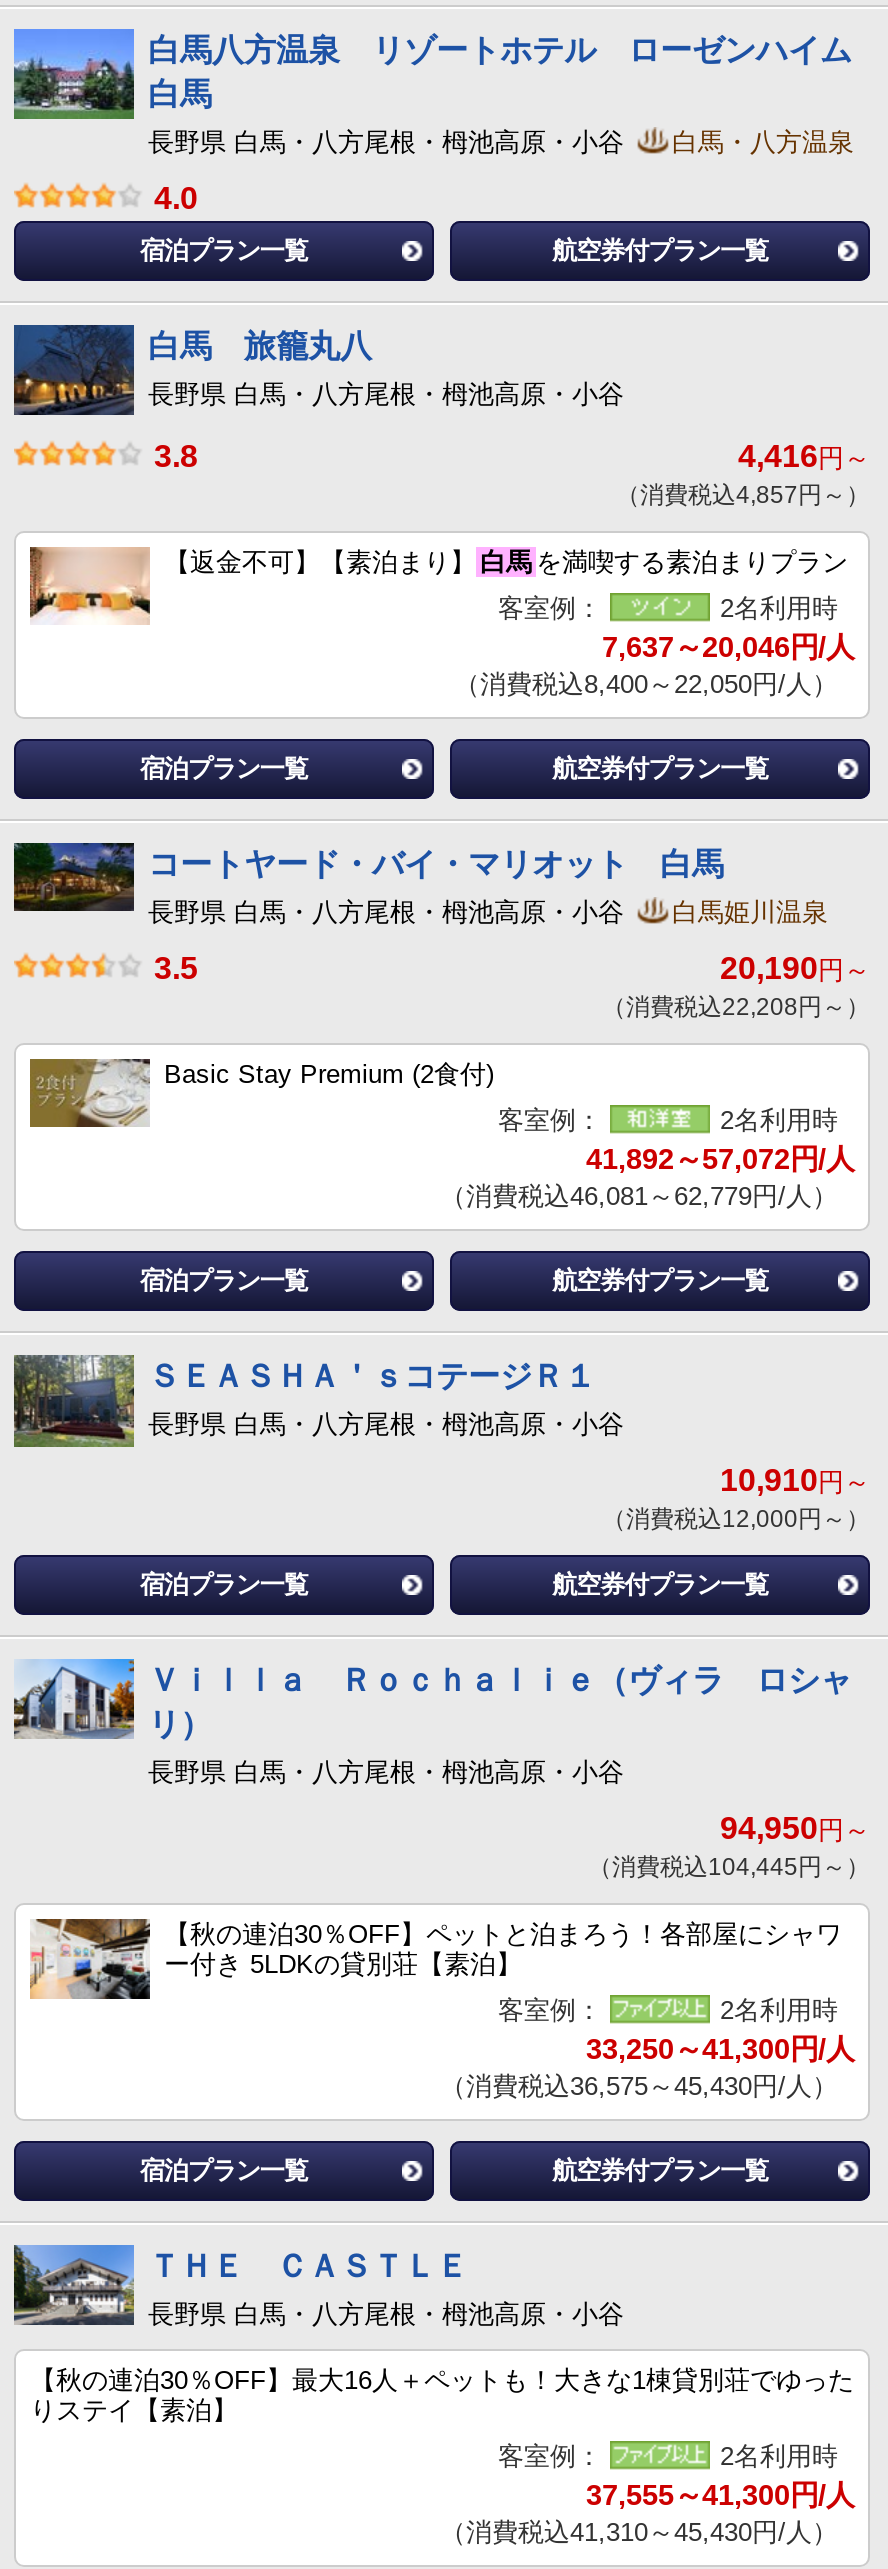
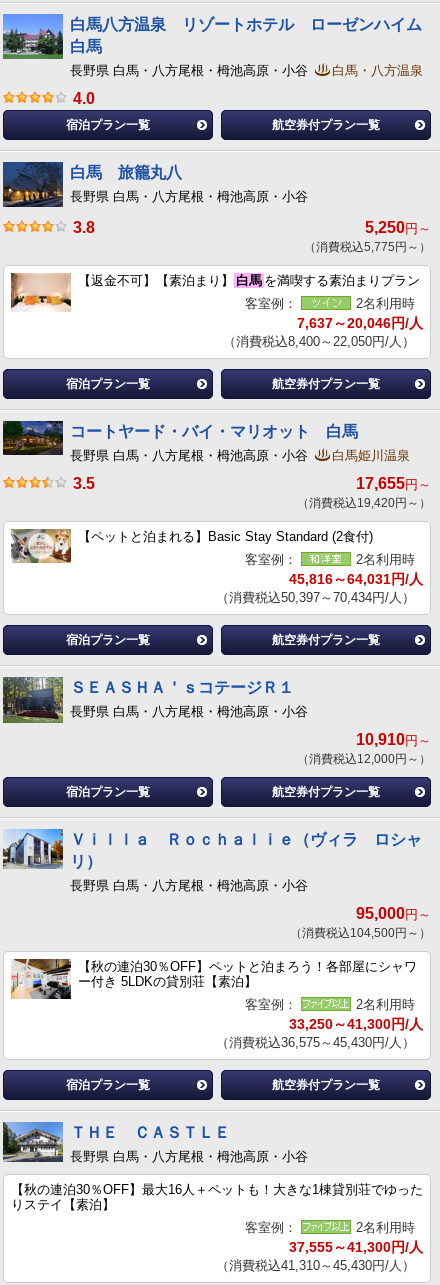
[738,440,870,474] 4,416円～ -> [365,219,431,236] 5,250円～
[616,482,870,510] （消費税込4,857円～） -> [304,240,431,254] （消費税込5,775円～）
[602,952,870,1022] 20,190円～ | （消費税込22,208円～） -> [297,475,431,510] 17,655円～ | （消費税込19,420円～）
[28,1057,494,1129] [image] | Basic Stay Premium (2食付) -> [10,529,373,564] [image] | 【ペットと泊まれる】Basic Stay Standard (2食付)
[586,1144,854,1176] 41,892～57,072円/人 -> [289,571,423,587] 45,816～64,031円/人
[440,1182,838,1212] （消費税込46,081～62,779円/人） -> [216,590,415,605] （消費税込50,397～70,434円/人）
[720,1812,870,1846] 94,950円～ -> [356,905,431,922] 95,000円～
[588,1854,870,1882] （消費税込104,445円～） -> [290,926,431,940] （消費税込104,500円～）

